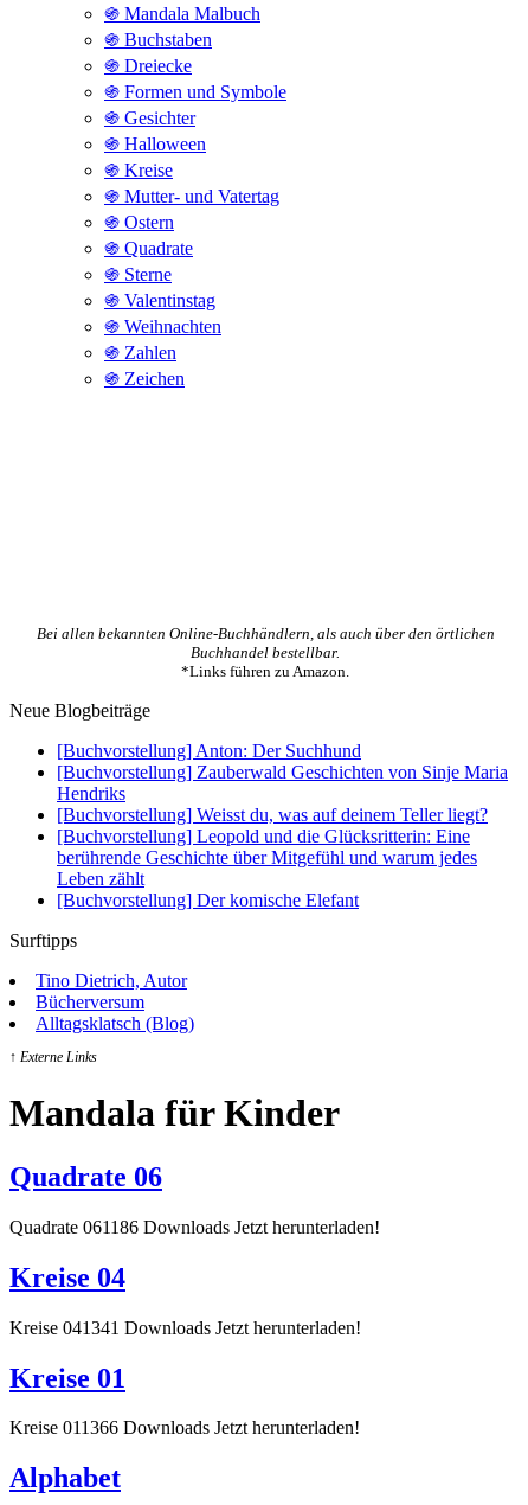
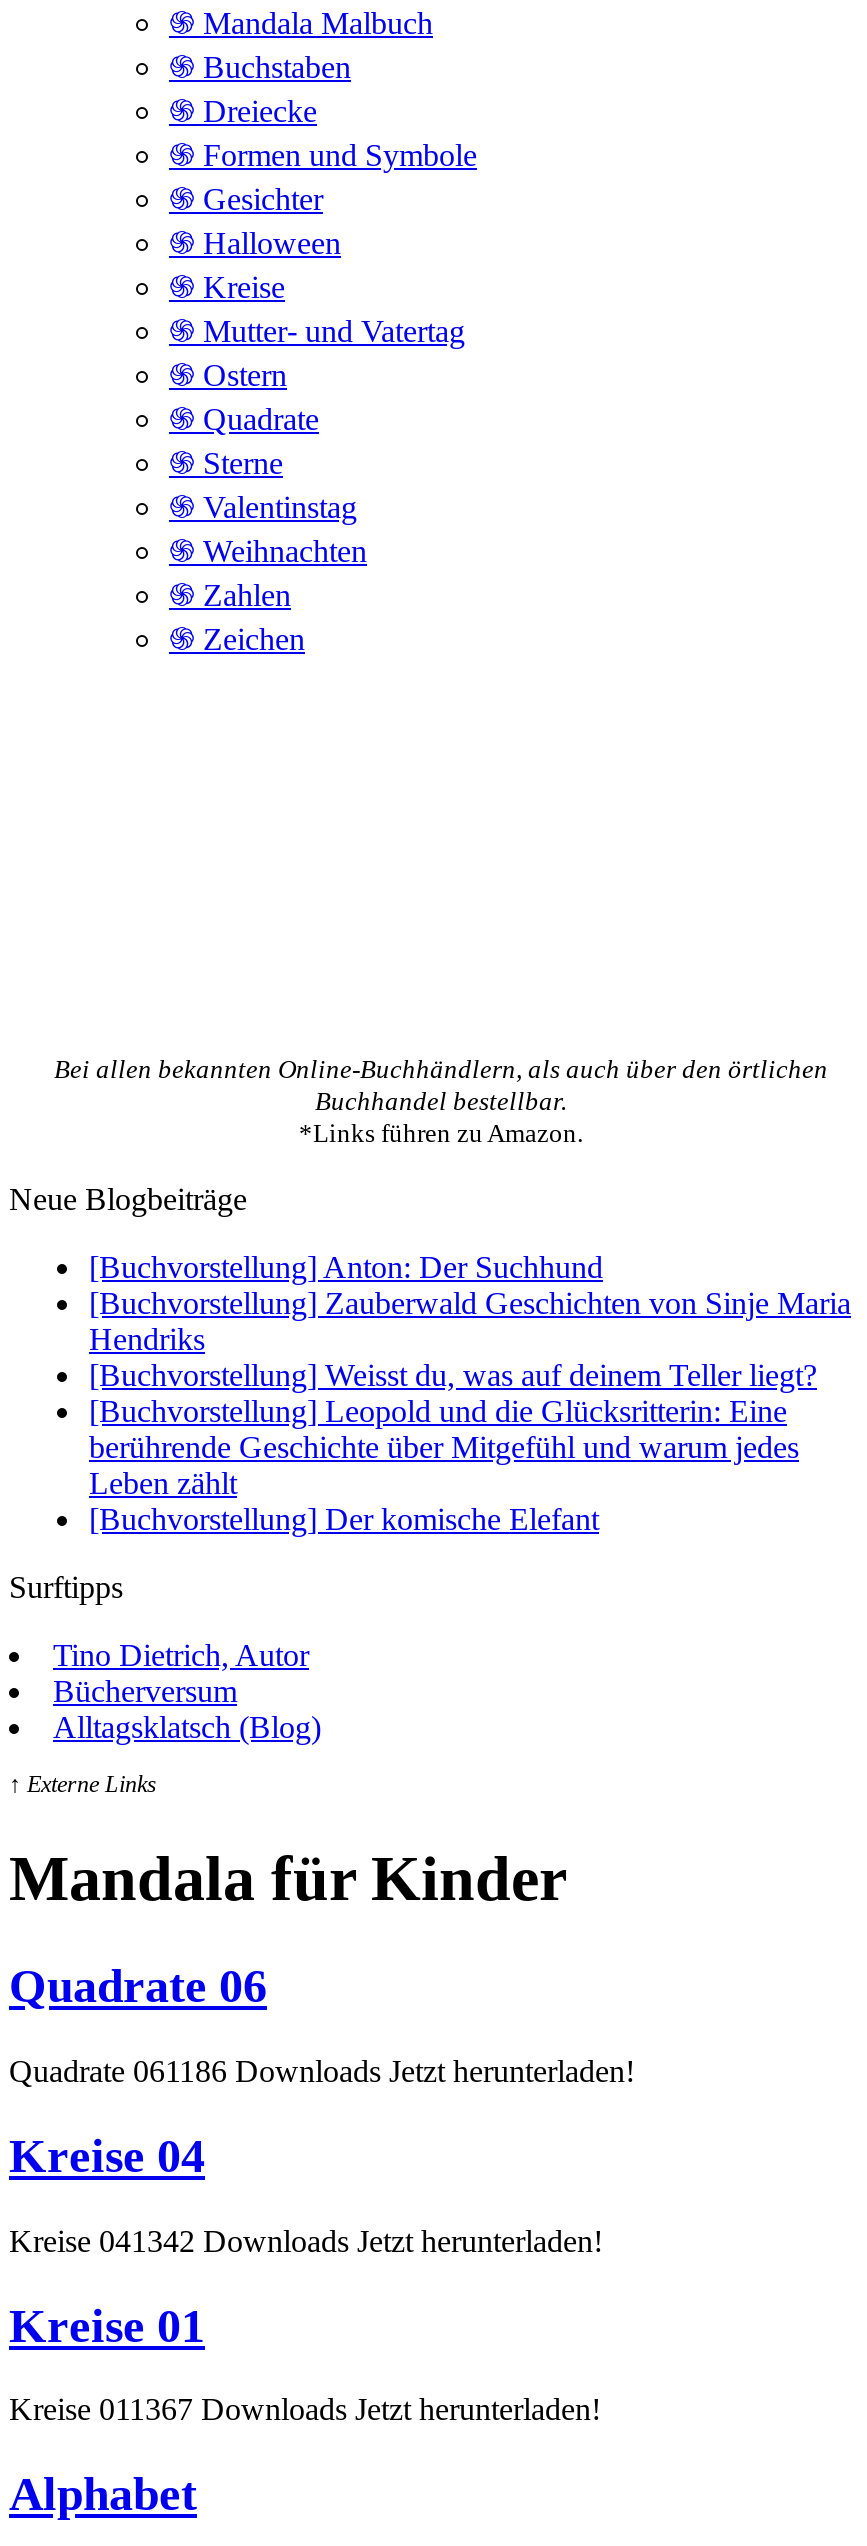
[9,1317,361,1337] Kreise 041341 Downloads Jetzt herunterladen! -> [9,2223,603,2257] Kreise 041342 Downloads Jetzt herunterladen!
[9,1418,360,1438] Kreise 011366 Downloads Jetzt herunterladen! -> [9,2393,601,2427] Kreise 011367 Downloads Jetzt herunterladen!

